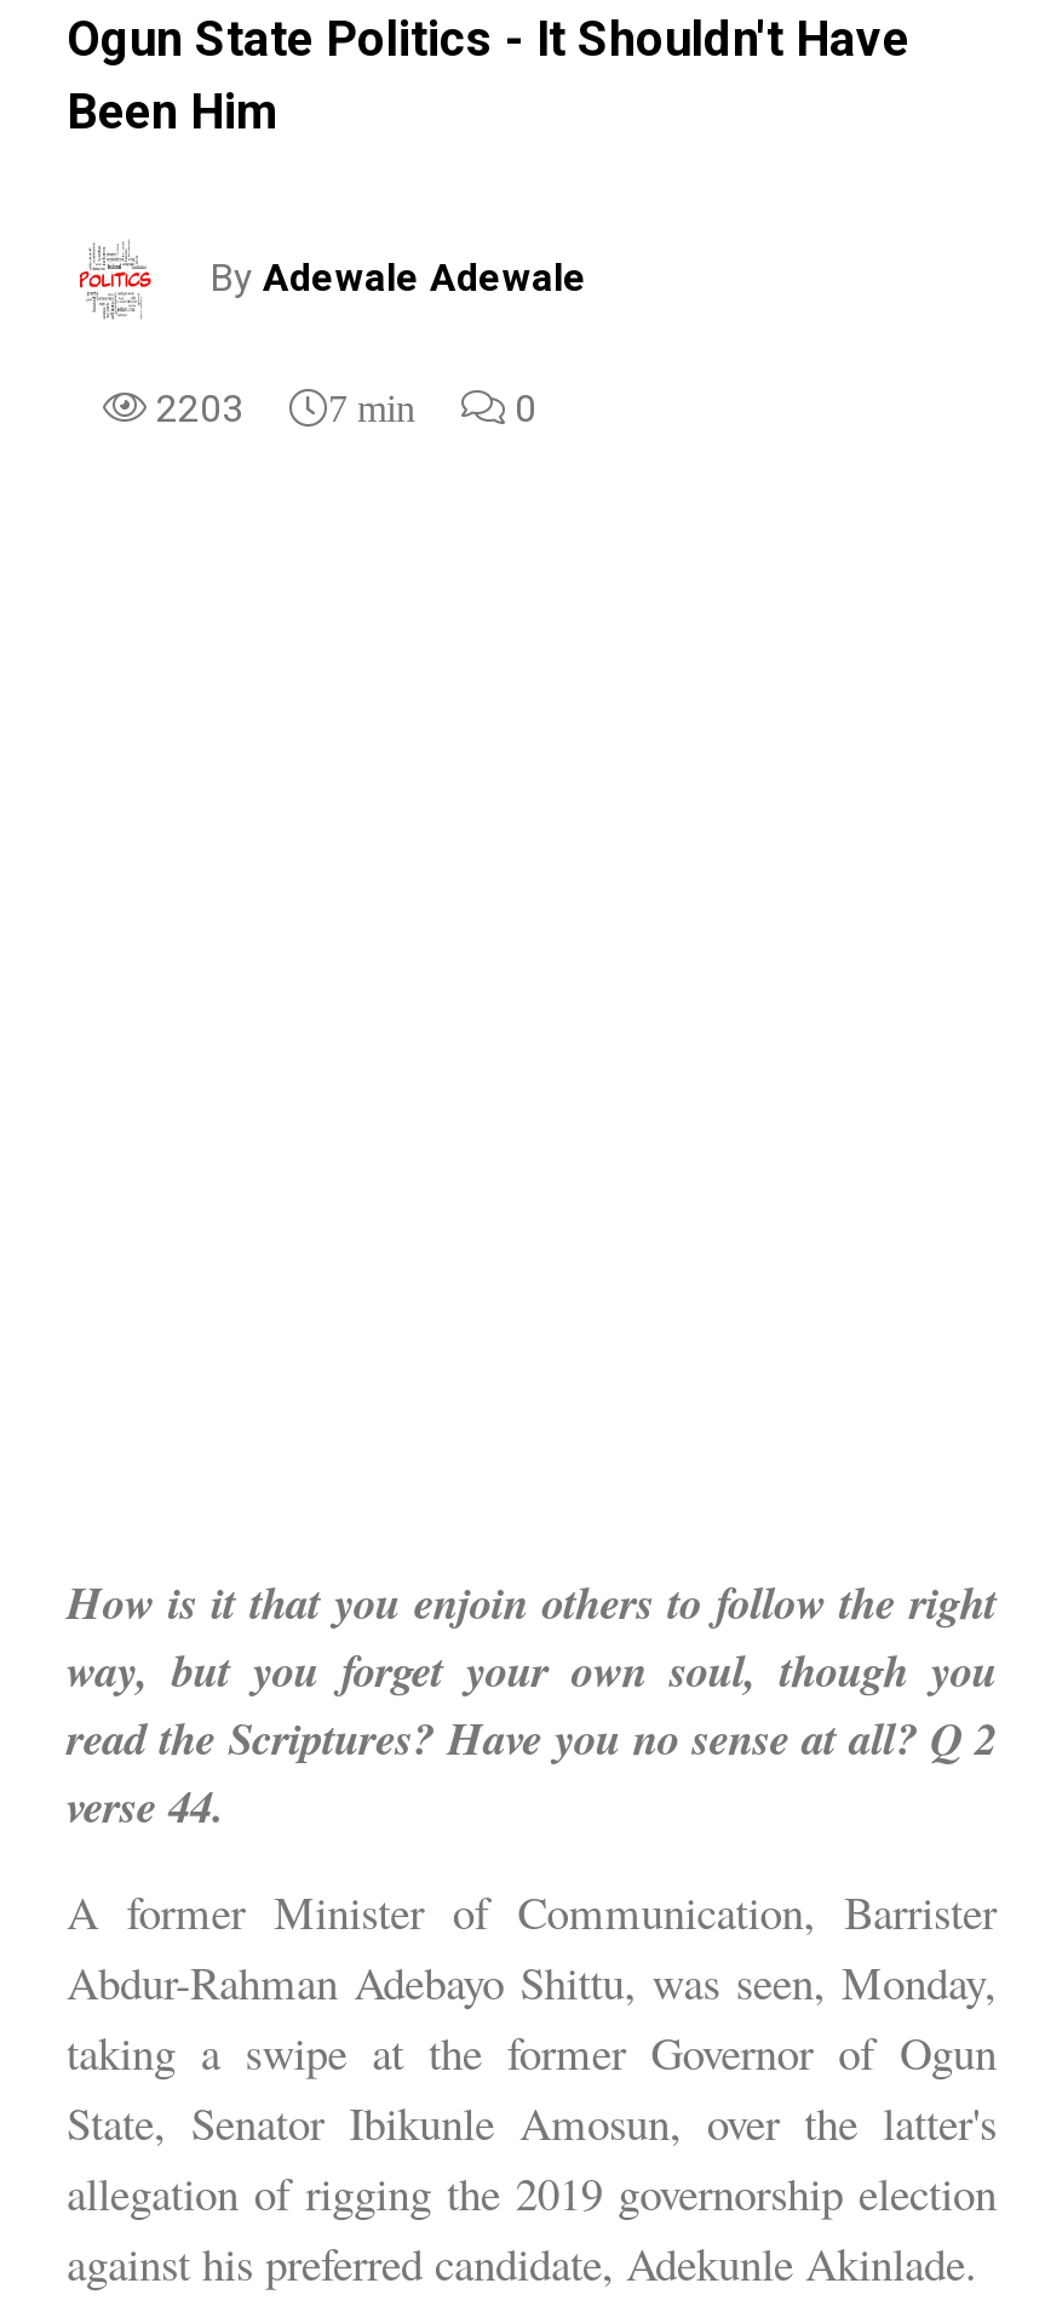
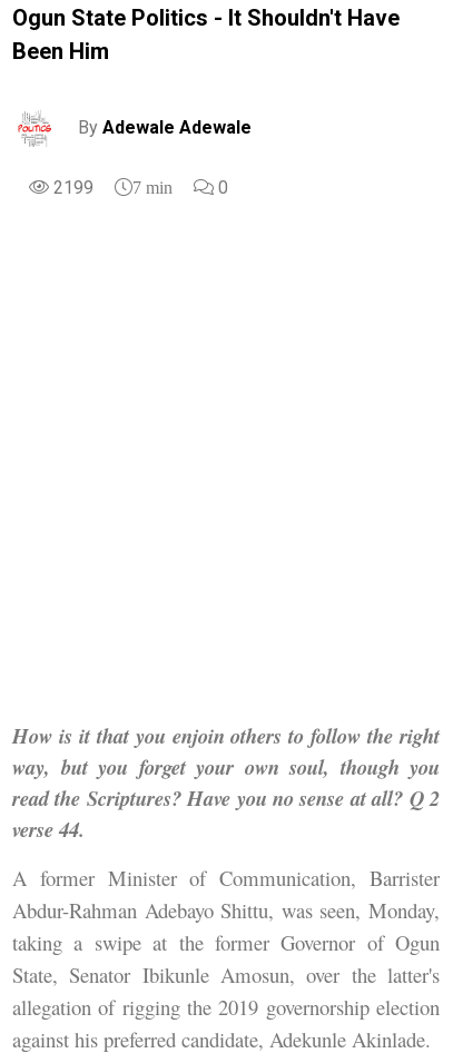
[147,385,243,431] 2203 -> [49,177,93,198] 2199

